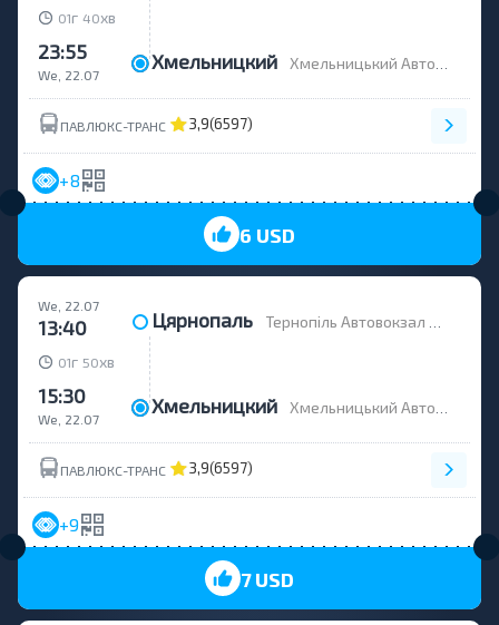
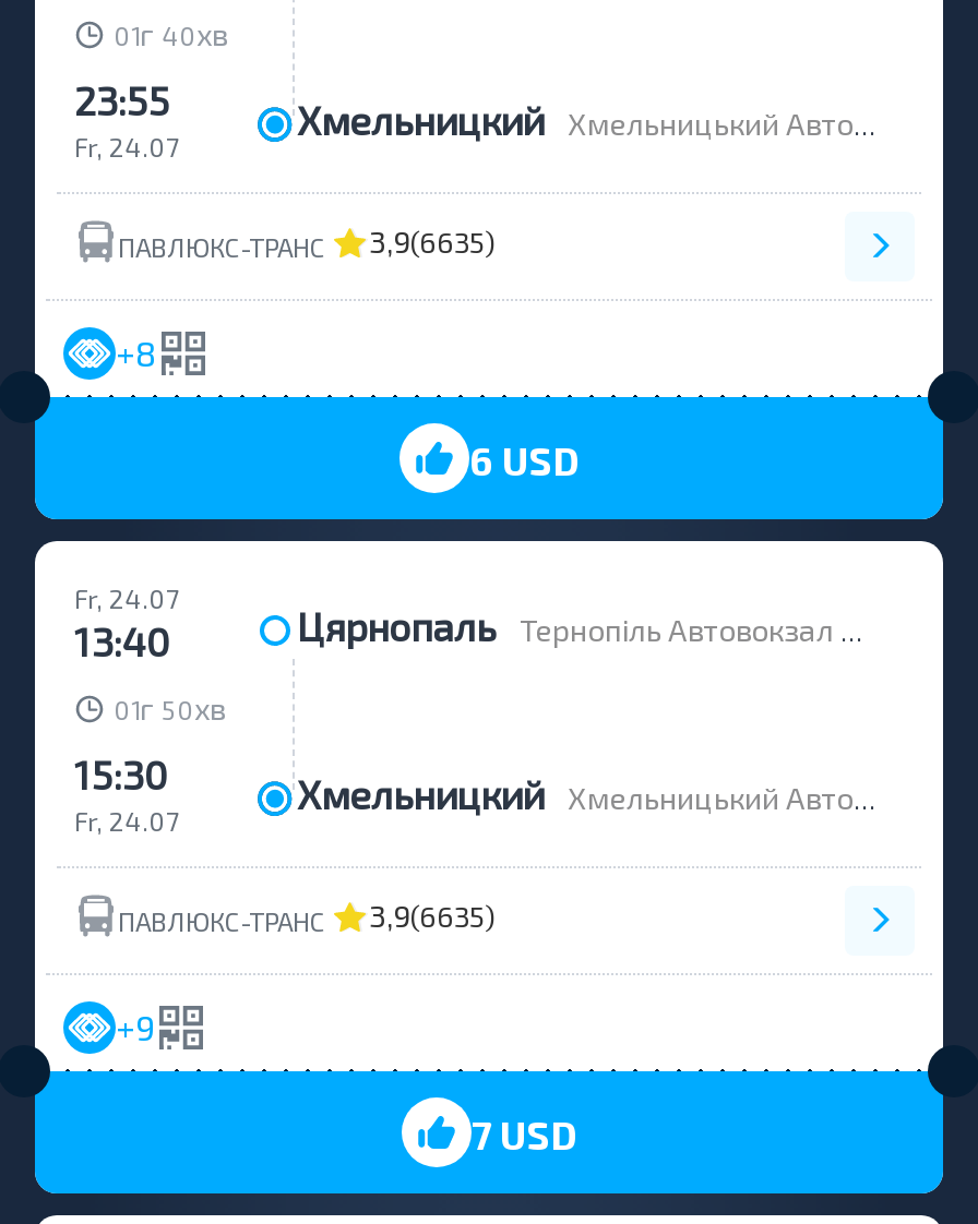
[38,67,99,82] We, 22.07 -> [74,131,179,161] Fr, 24.07
[60,114,253,133] ПАВЛЮКС-ТРАНС 3,9(6597) -> [118,223,496,261] ПАВЛЮКС-ТРАНС 3,9(6635)
[38,297,99,313] We, 22.07 -> [74,583,179,613] Fr, 24.07
[38,411,99,427] We, 22.07 -> [74,805,179,836] Fr, 24.07
[60,458,253,477] ПАВЛЮКС-ТРАНС 3,9(6597) -> [118,897,496,935] ПАВЛЮКС-ТРАНС 3,9(6635)

